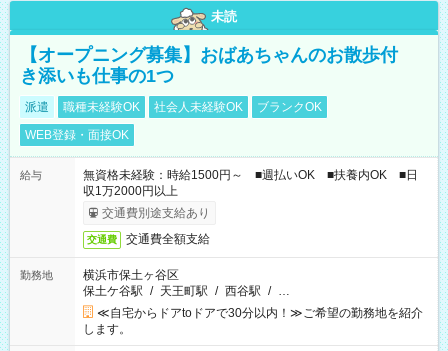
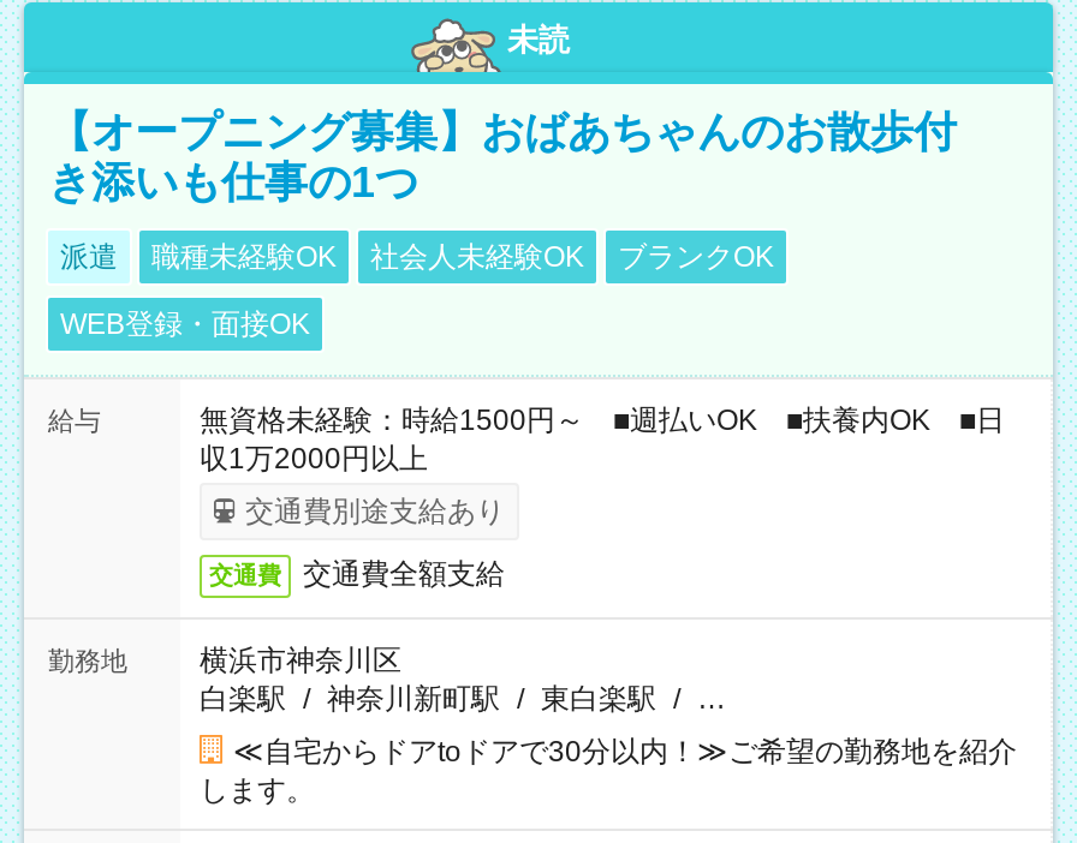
[83,268,290,298] 横浜市保土ヶ谷区 | 保土ケ谷駅 / 天王町駅 / 西谷駅 / … -> [200,644,726,716] 横浜市神奈川区 | 白楽駅 / 神奈川新町駅 / 東白楽駅 / …

